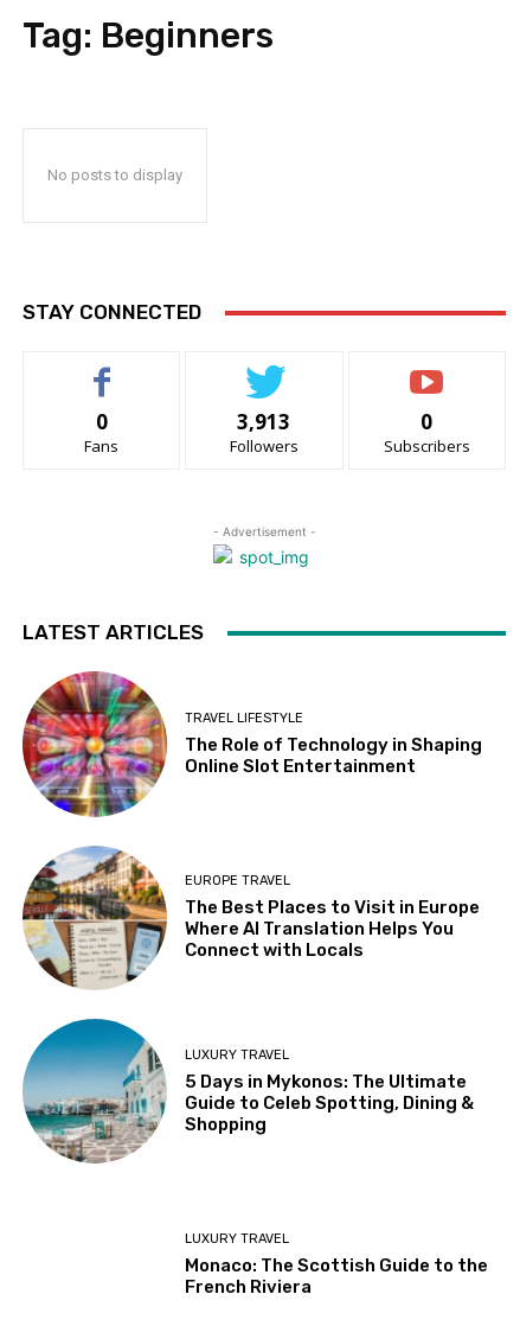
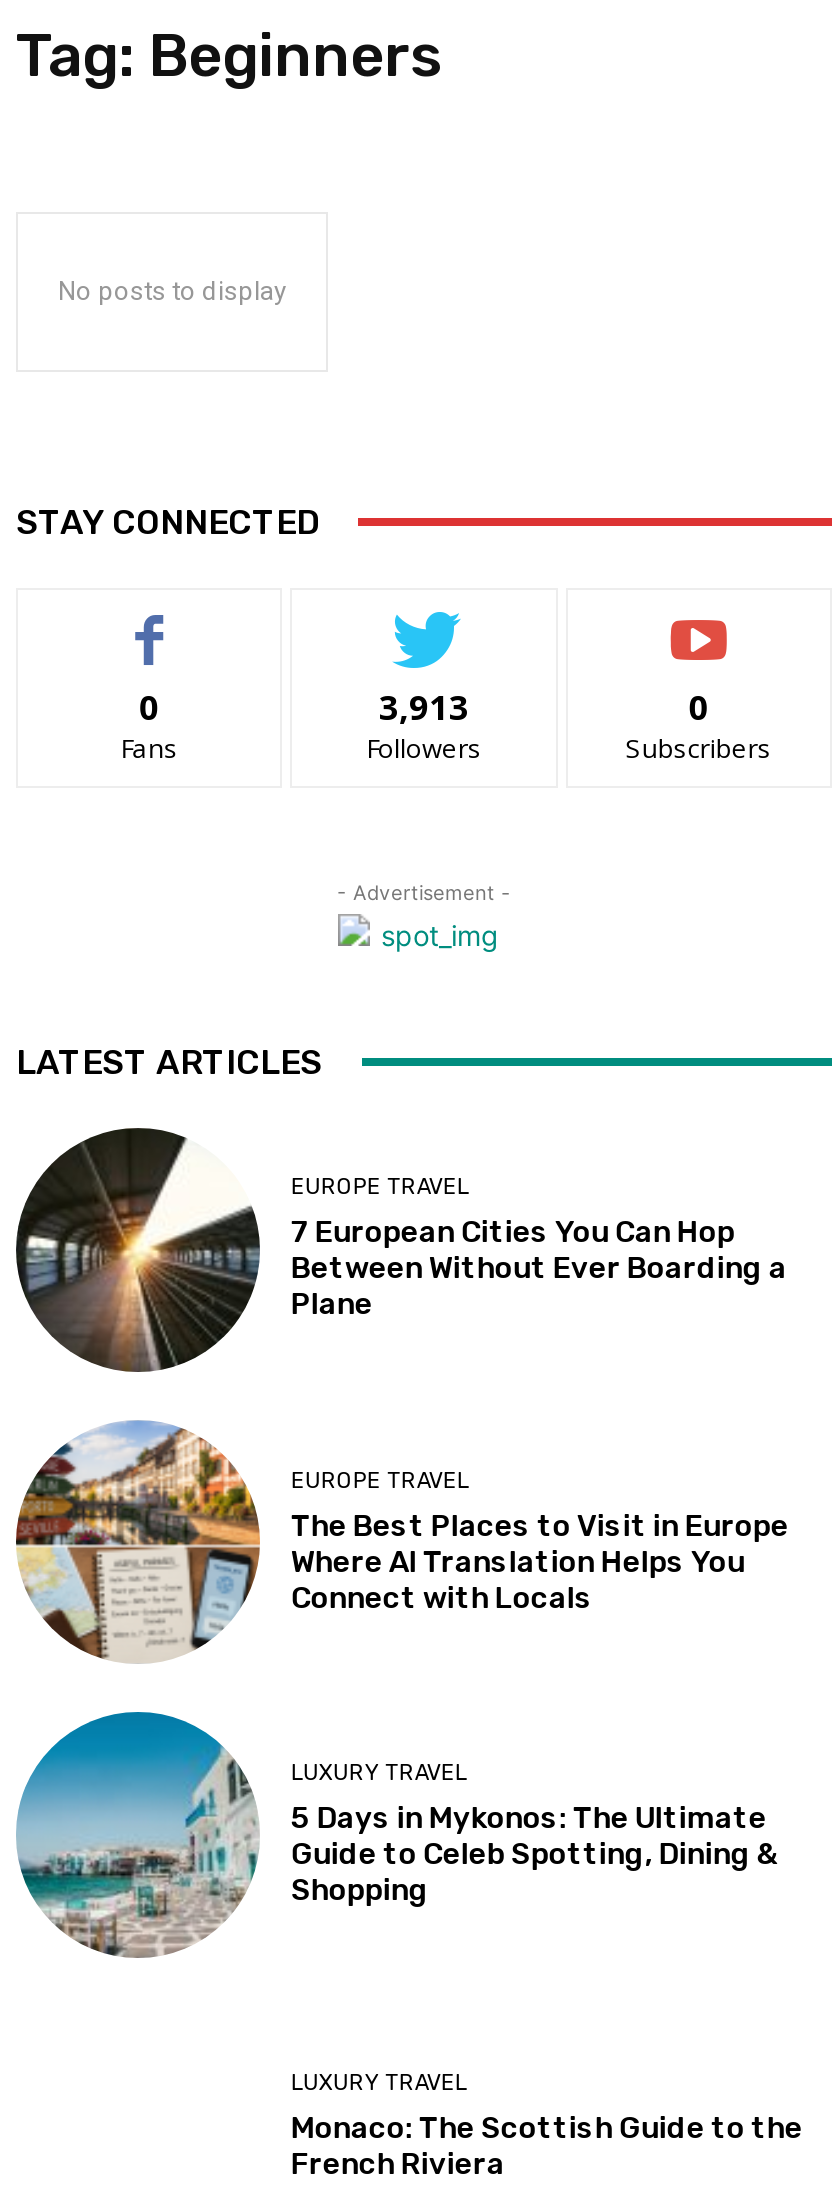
[21,670,483,817] [image] | TRAVEL LIFESTYLE | The Role of Technology in Shaping | Online Slot Entertainment -> [14,1126,787,1372] [image] | EUROPE TRAVEL | 7 European Cities You Can Hop | Between Without Ever Boarding a | Plane

